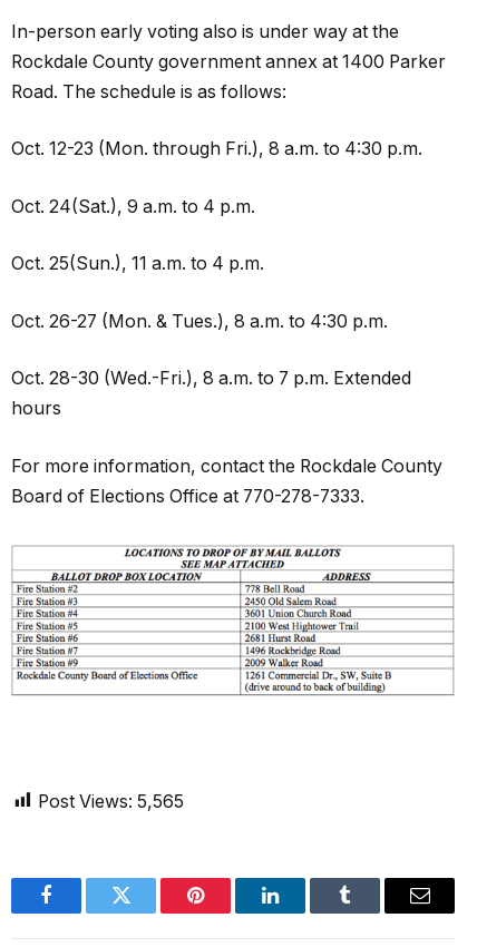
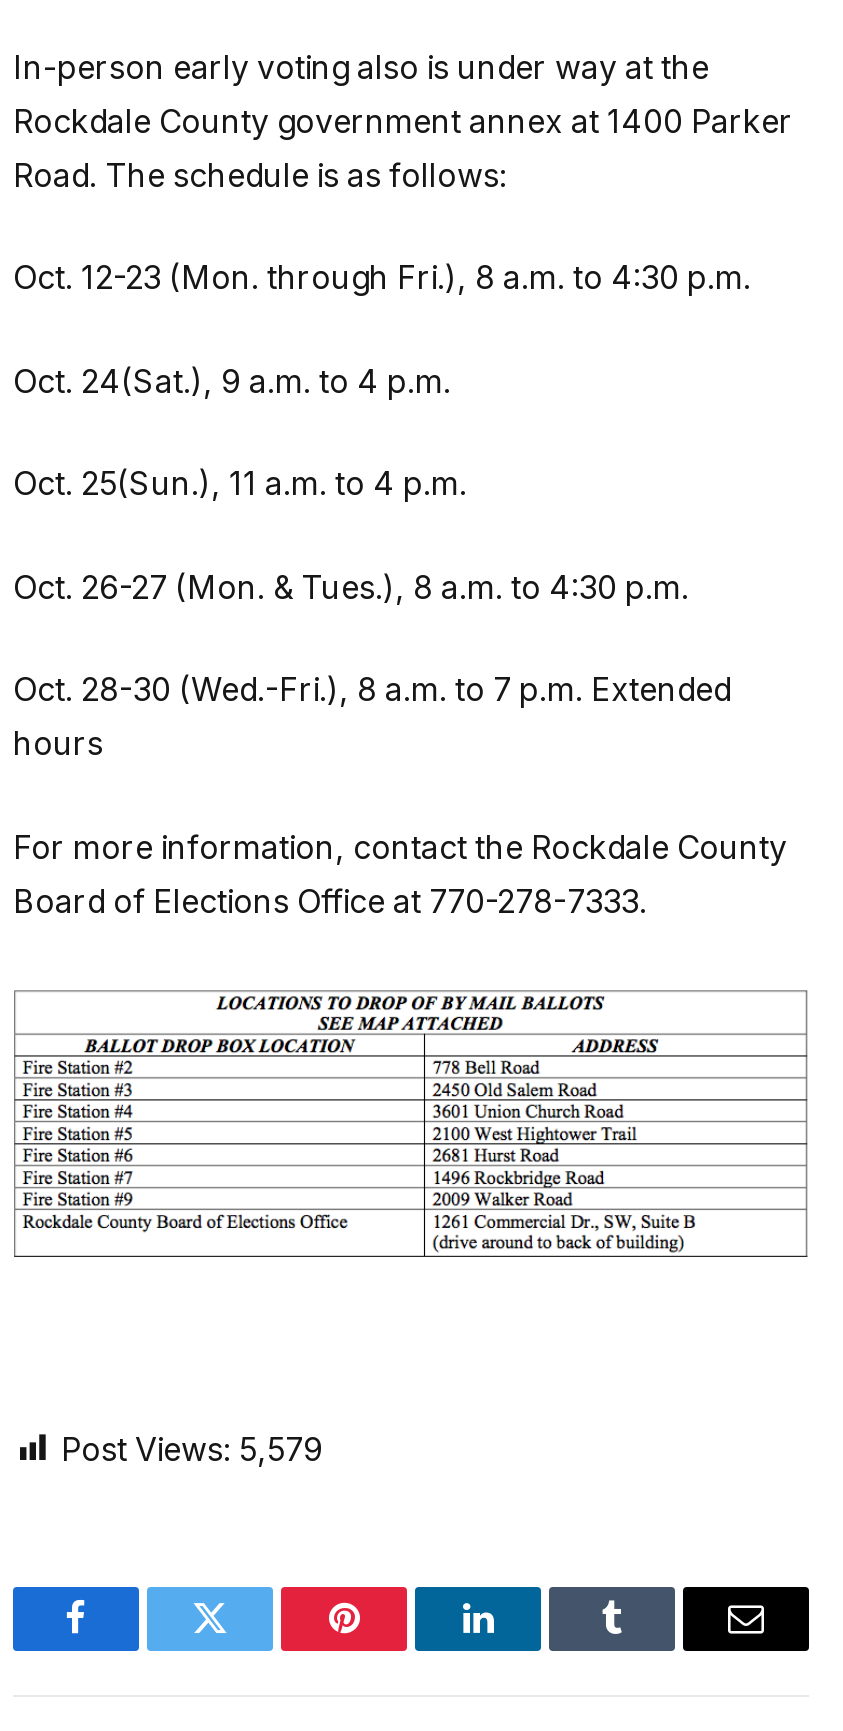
[38,791,184,812] Post Views: 5,565 -> [61,1430,323,1468] Post Views: 5,579

